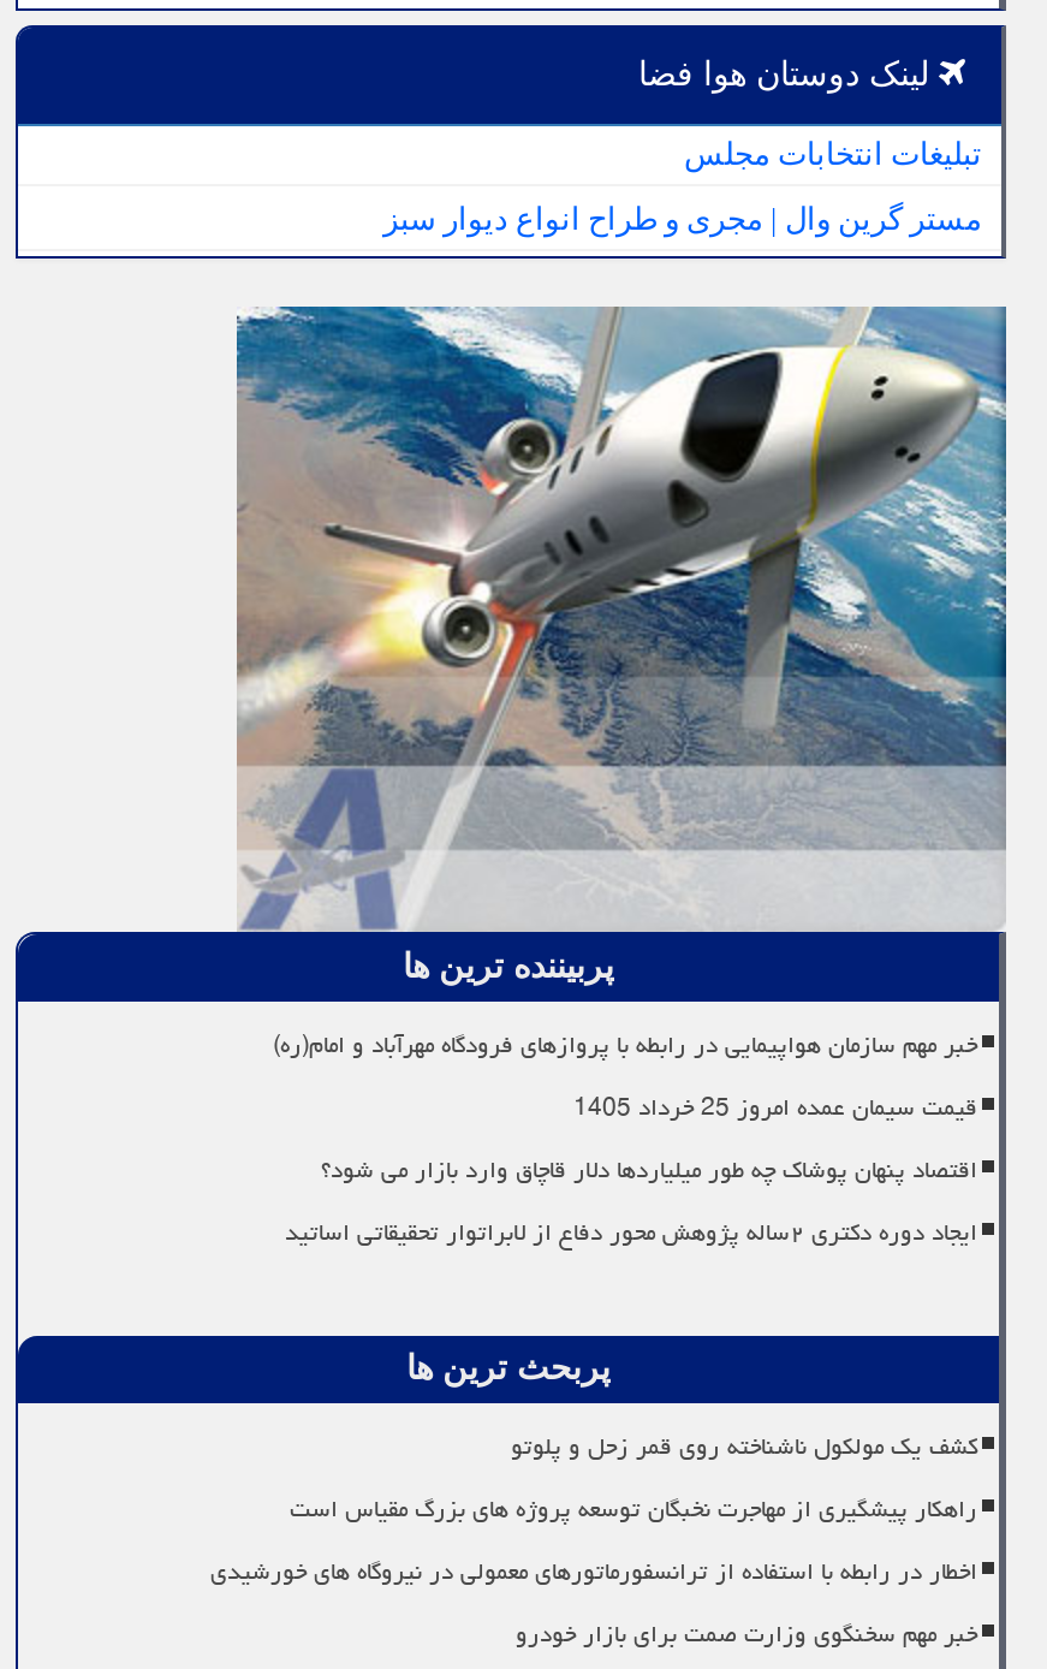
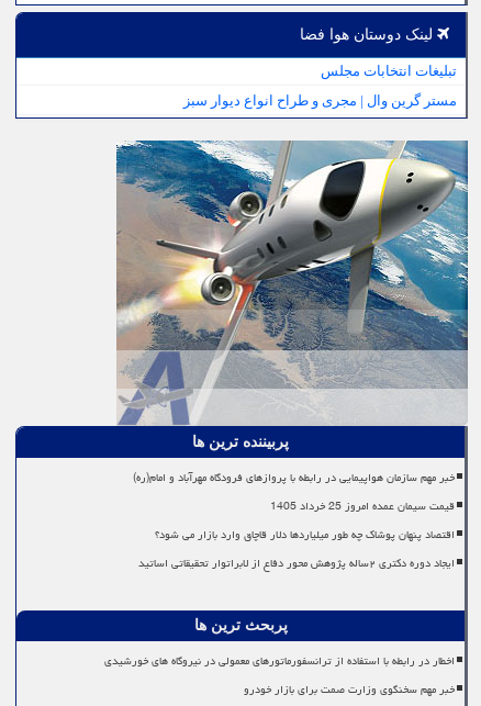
[290,1423,977,1534] کشف یک مولکول ناشناخته روی قمر زحل و پلوتو | راهکار پیشگیری از مهاجرت نخبگان توسعه پروژه های بزرگ مقیاس است -> none

